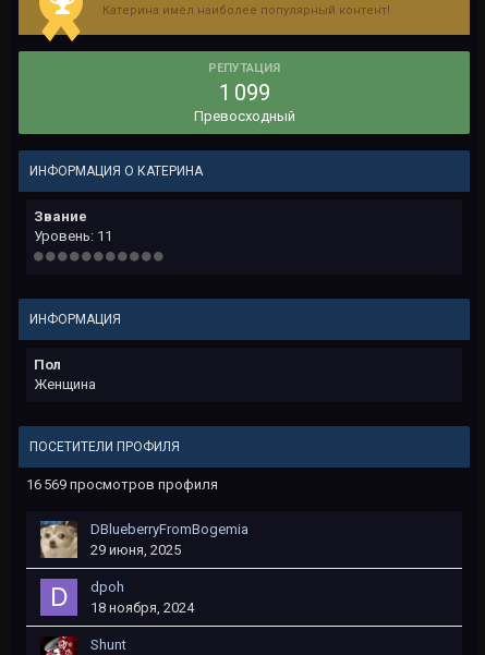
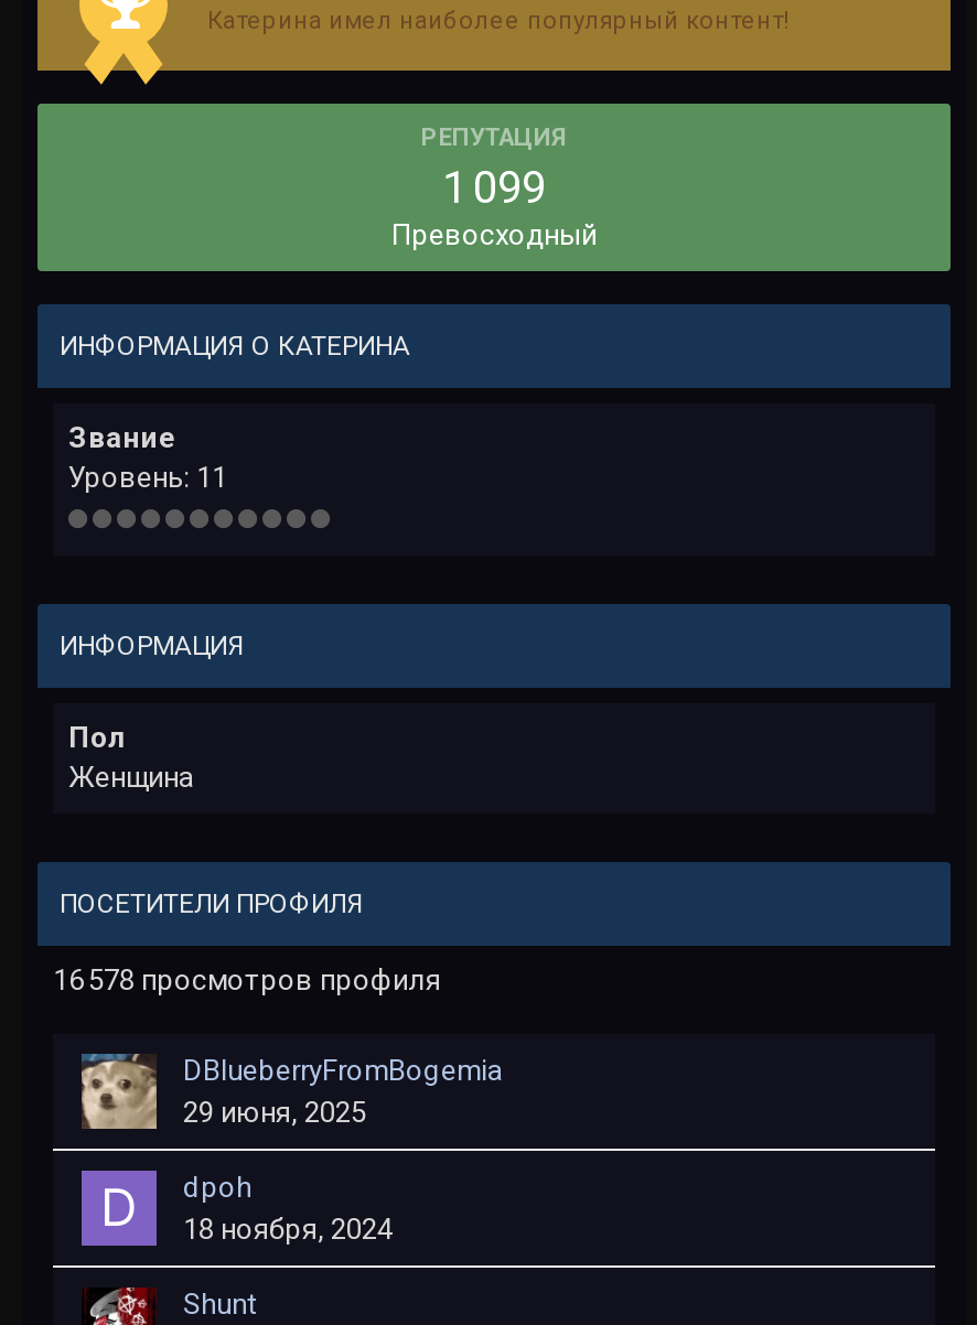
[26,476,218,493] 16 569 просмотров профиля -> [53,963,441,997] 16 578 просмотров профиля

